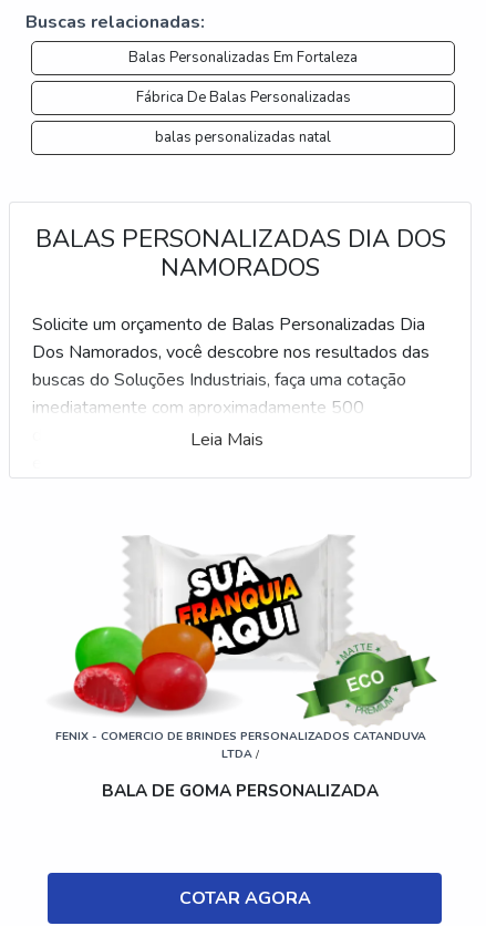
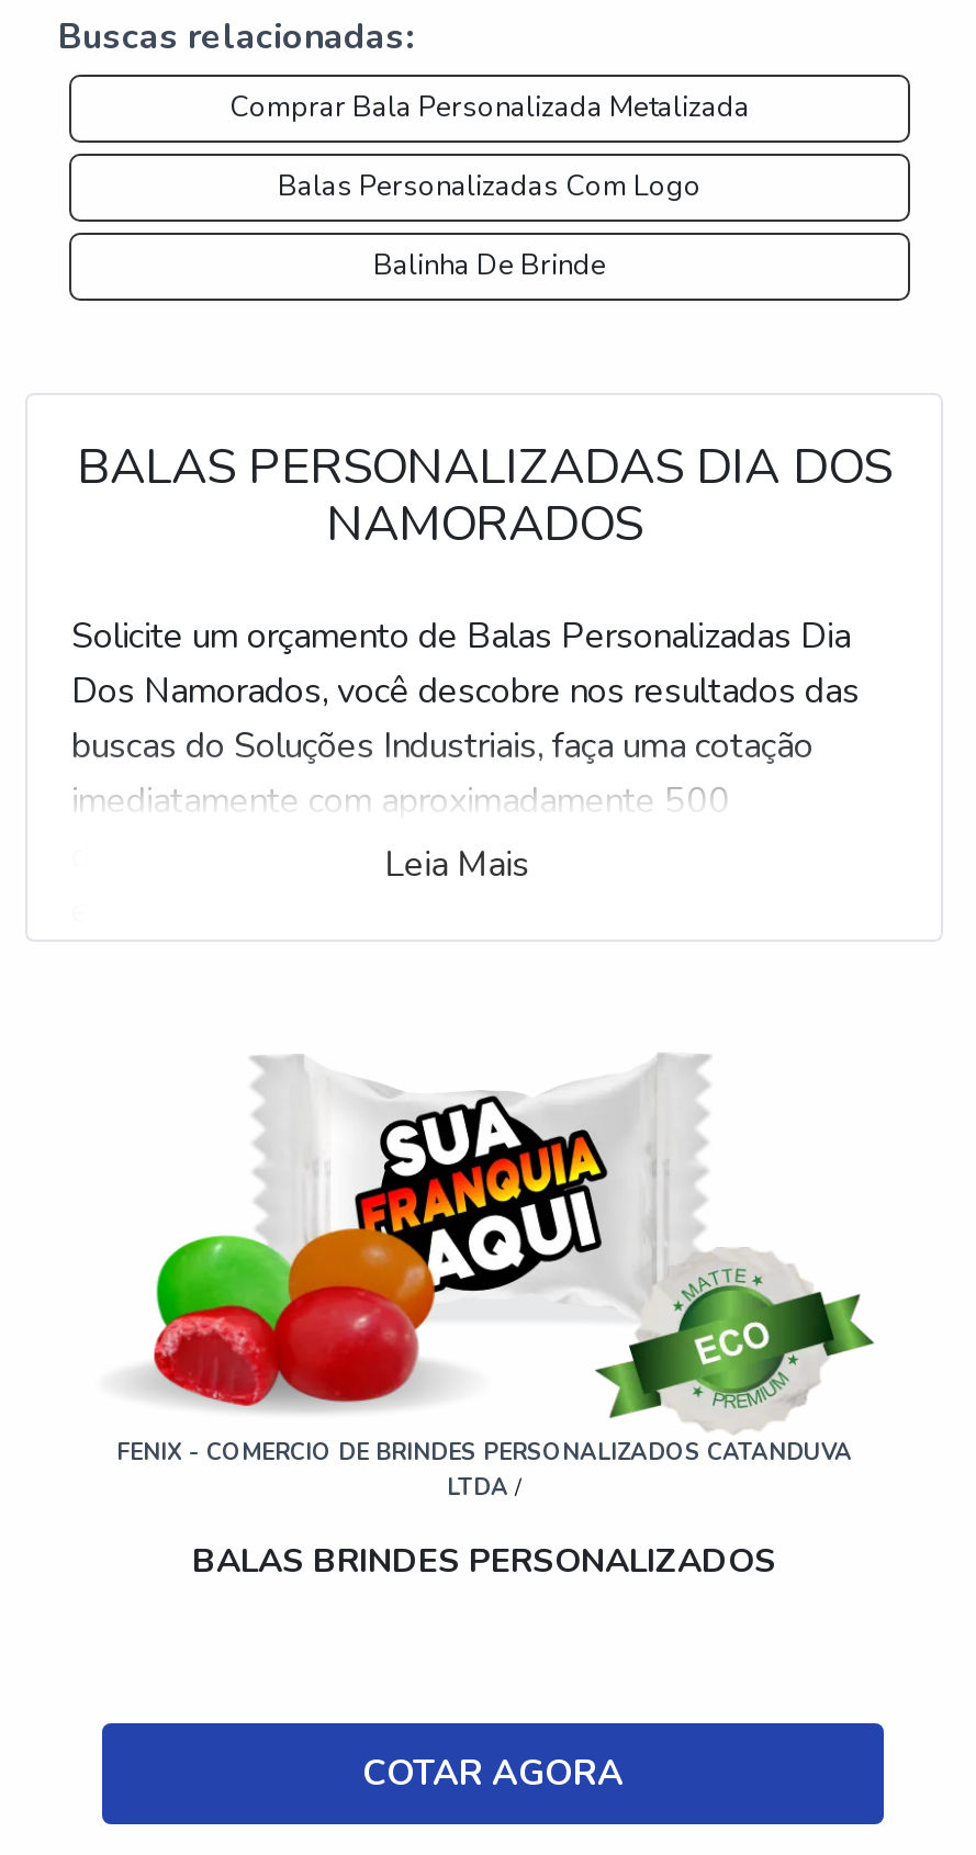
[128,48,358,68] Balas Personalizadas Em Fortaleza -> [229,88,750,127] Comprar Bala Personalizada Metalizada
[136,88,350,107] Fábrica De Balas Personalizadas -> [278,167,702,206] Balas Personalizadas Com Logo
[155,127,331,147] balas personalizadas natal -> [373,246,606,285] Balinha De Brinde
[102,780,379,802] BALA DE GOMA PERSONALIZADA -> [192,1540,776,1583] BALAS BRINDES PERSONALIZADOS

